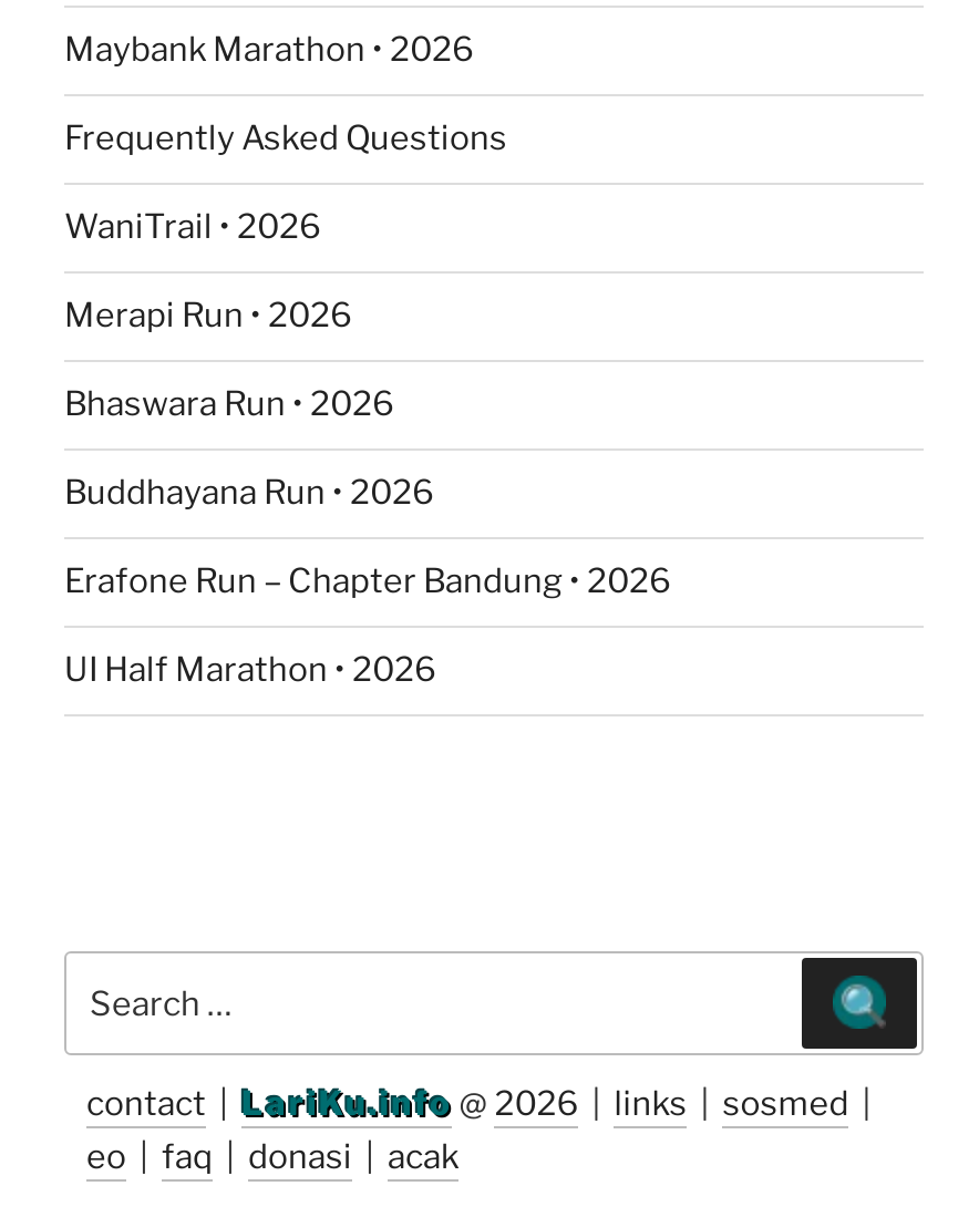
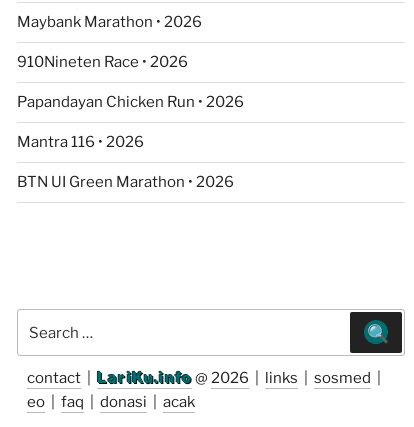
[64,119,671,690] Frequently Asked Questions | WaniTrail • 2026 | Merapi Run • 2026 | Bhaswara Run • 2026 | Buddhayana Run • 2026 | Erafone Run – Chapter Bandung • 2026 | UI Half Marathon • 2026 -> [17,53,244,191] 910Nineten Race • 2026 | Papandayan Chicken Run • 2026 | Mantra 116 • 2026 | BTN UI Green Marathon • 2026

